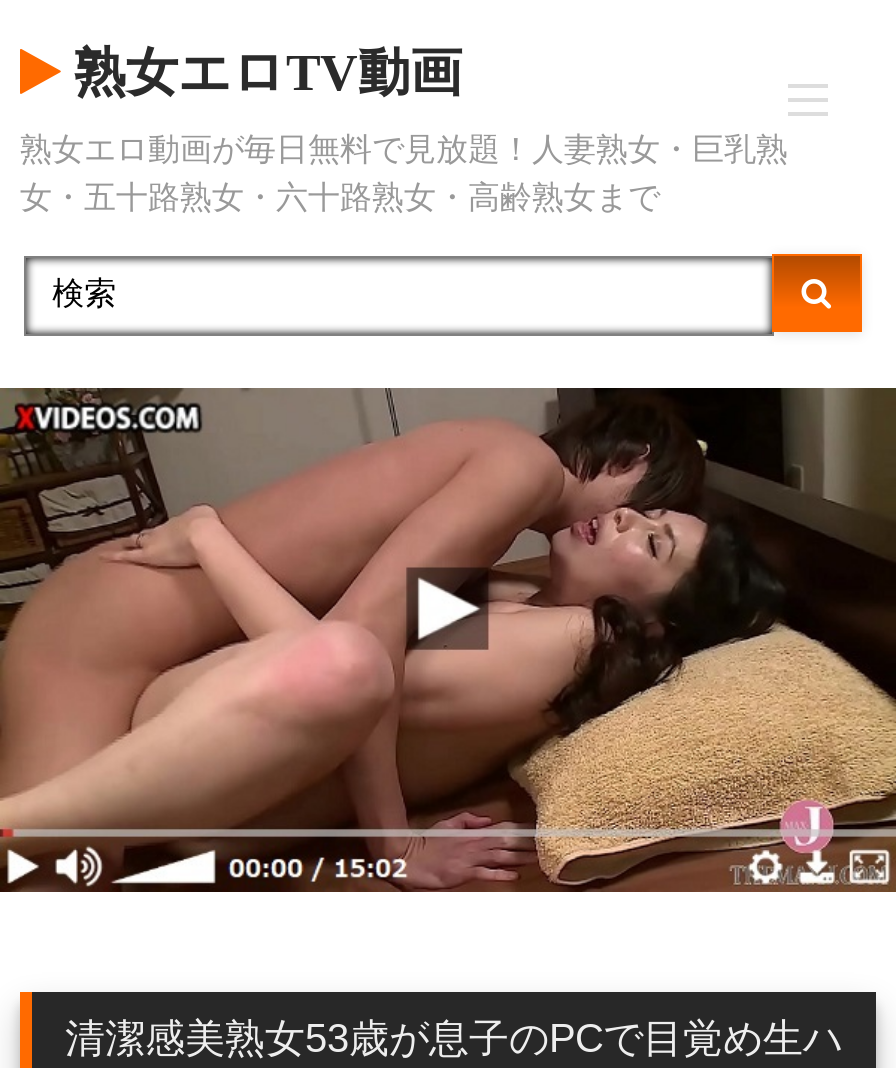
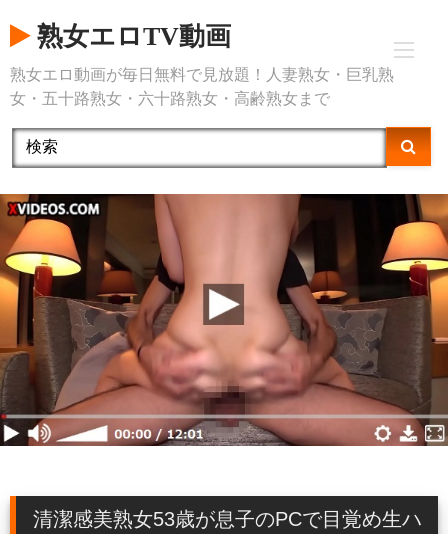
[6,386,890,894] [image] -> [3,193,445,447] [image]

